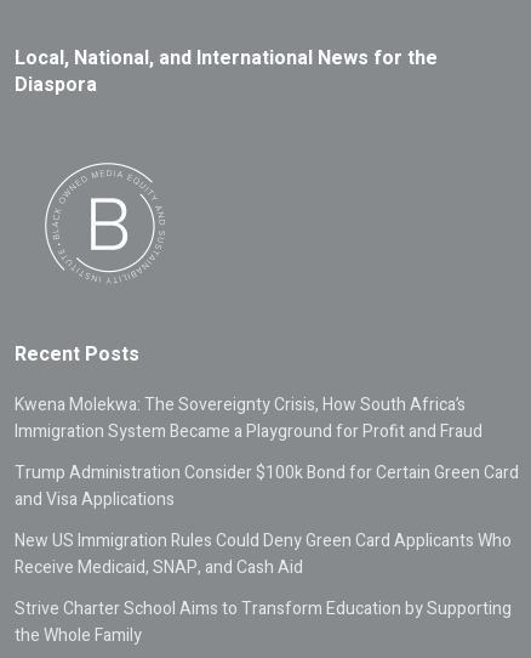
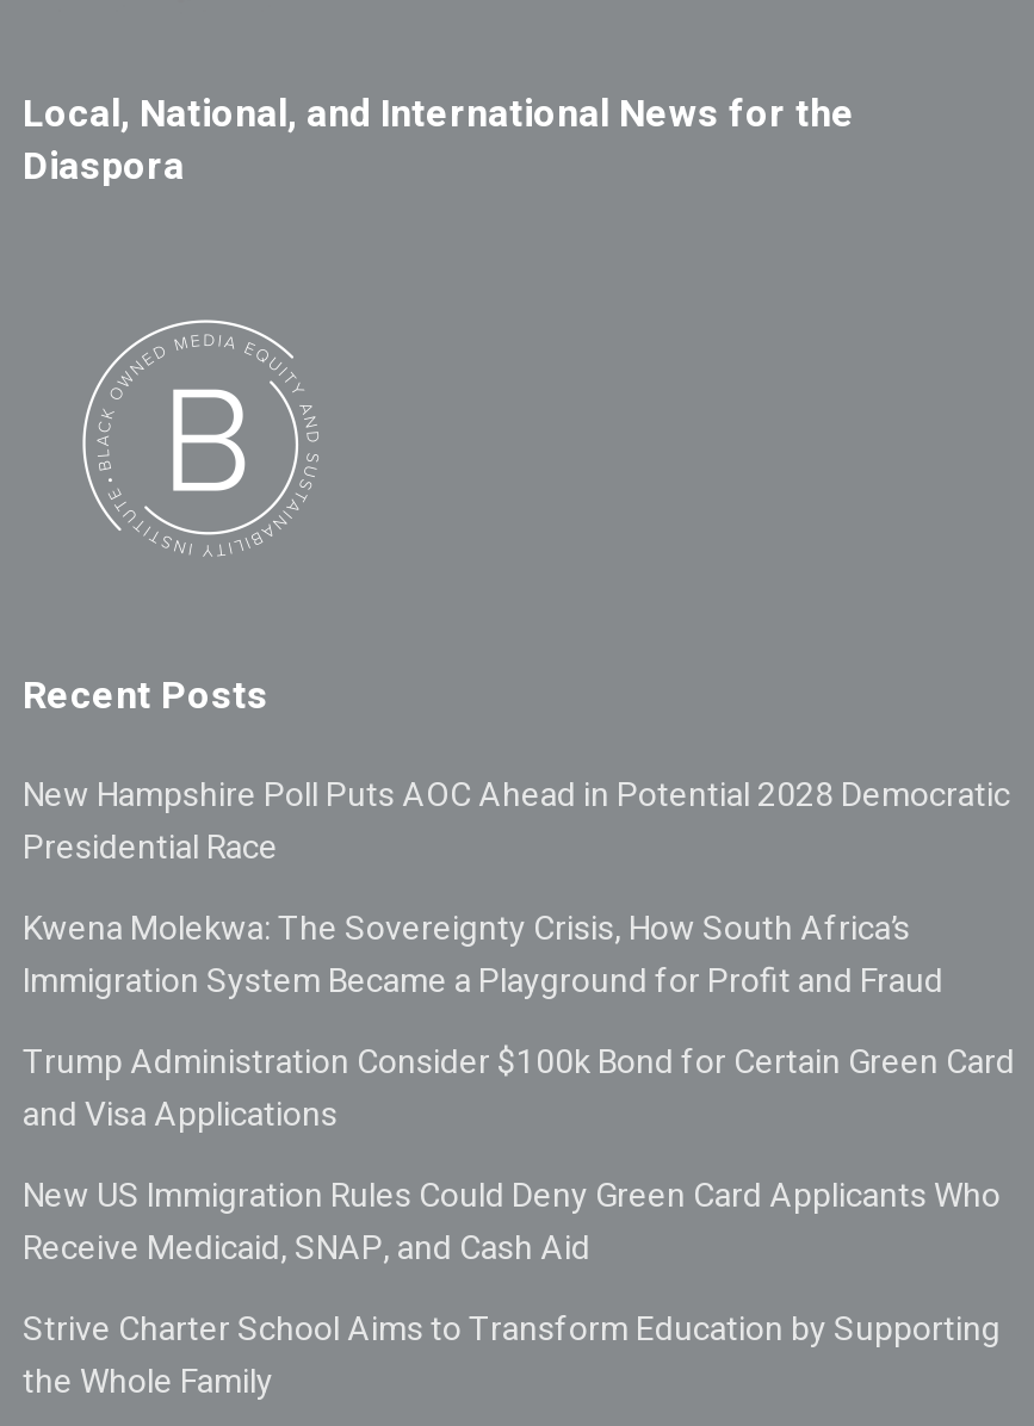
none -> [23,770,1010,873] New Hampshire Poll Puts AOC Ahead in Potential 2028 Democratic | Presidential Race

